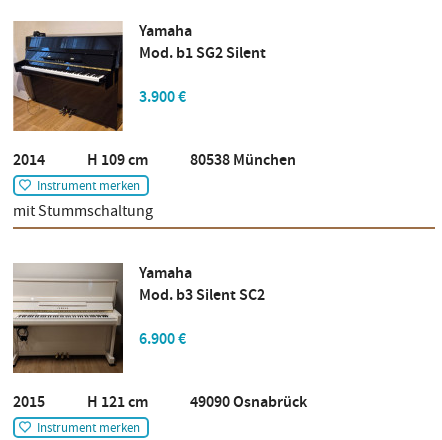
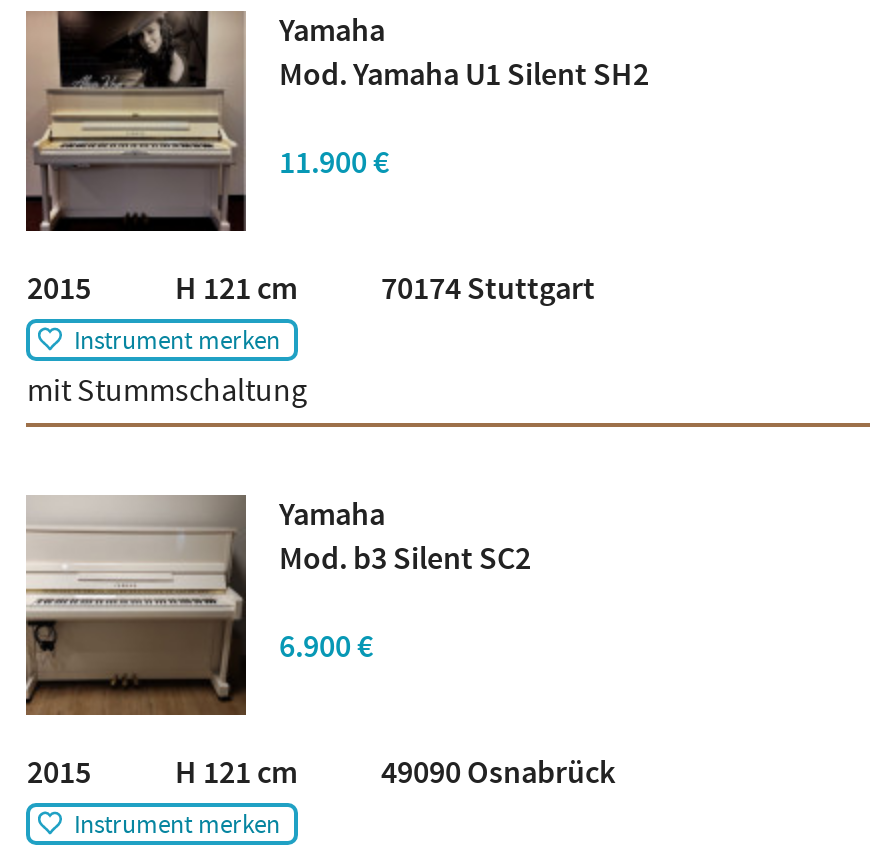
[13,21,266,132] [image] | Mod. b1 SG2 Silent -> [24,9,649,233] [image] | Mod. Yamaha U1 Silent SH2
[139,87,186,108] 3.900 € -> [279,143,389,185] 11.900 €
[13,150,296,171] 2014 H 109 cm 80538 München -> [27,269,595,311] 2015 H 121 cm 70174 Stuttgart

